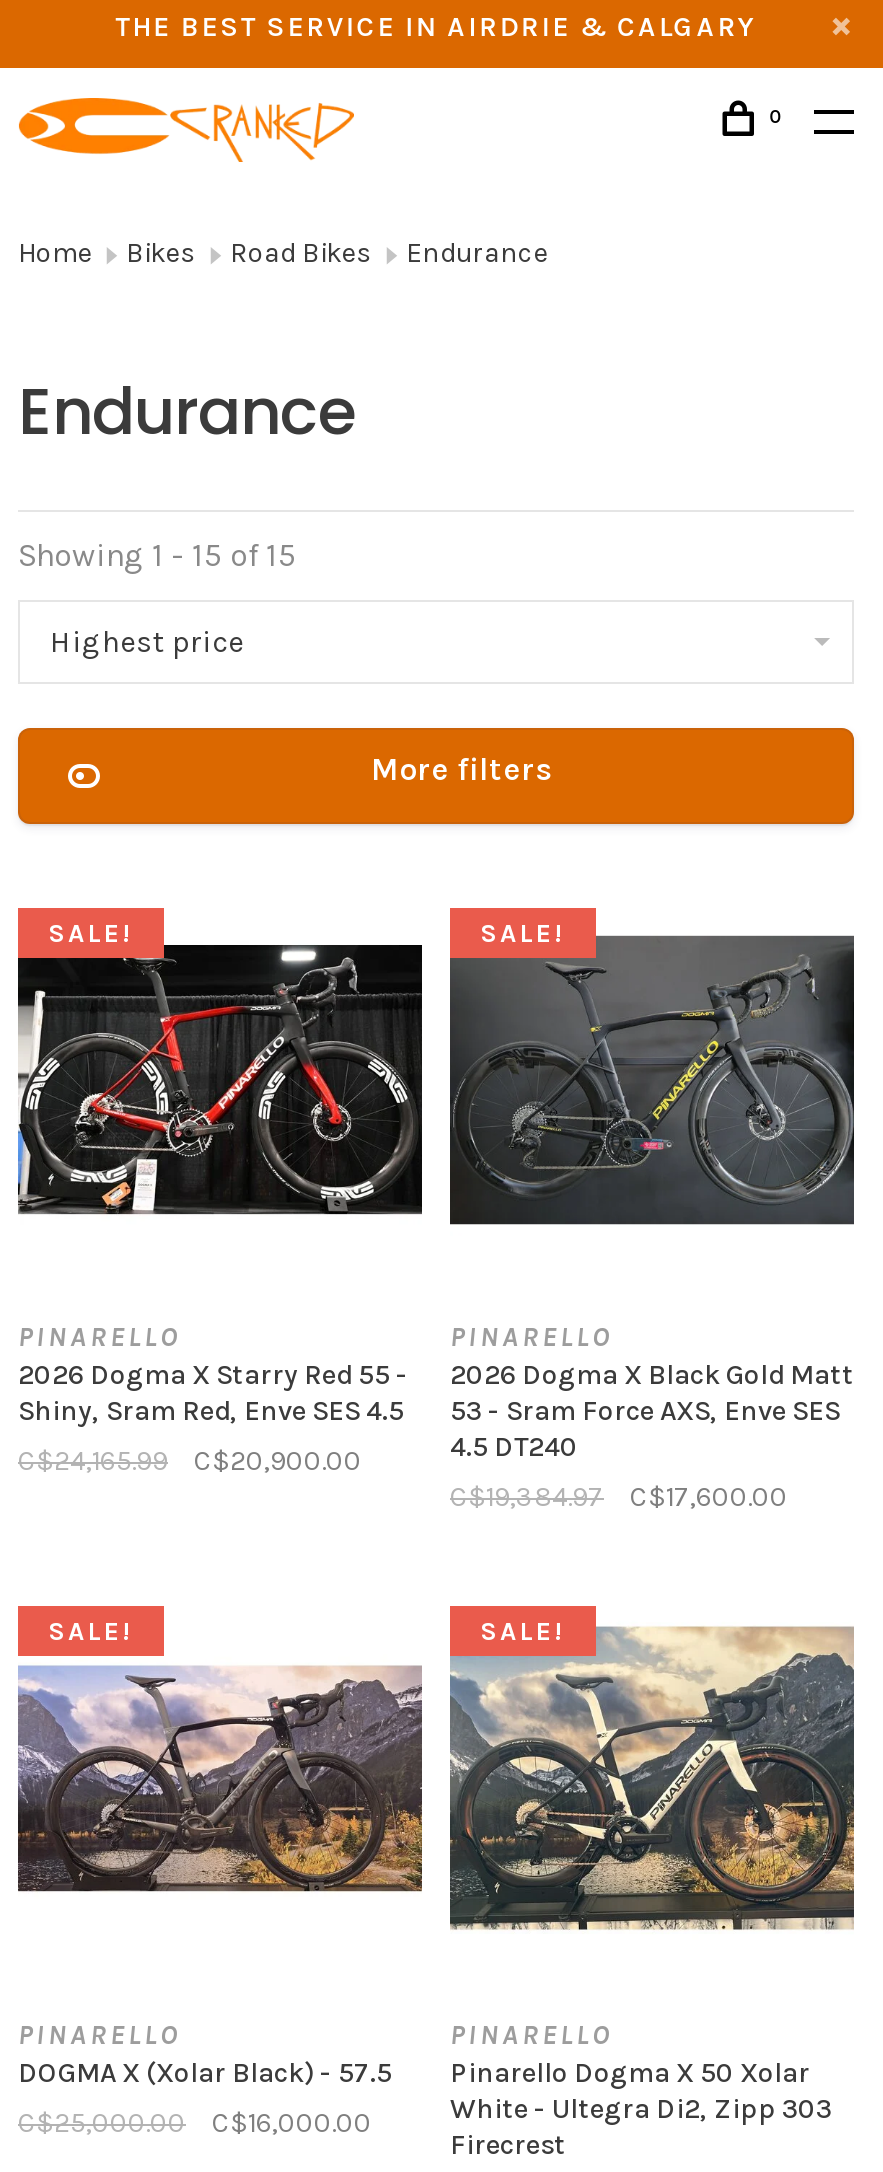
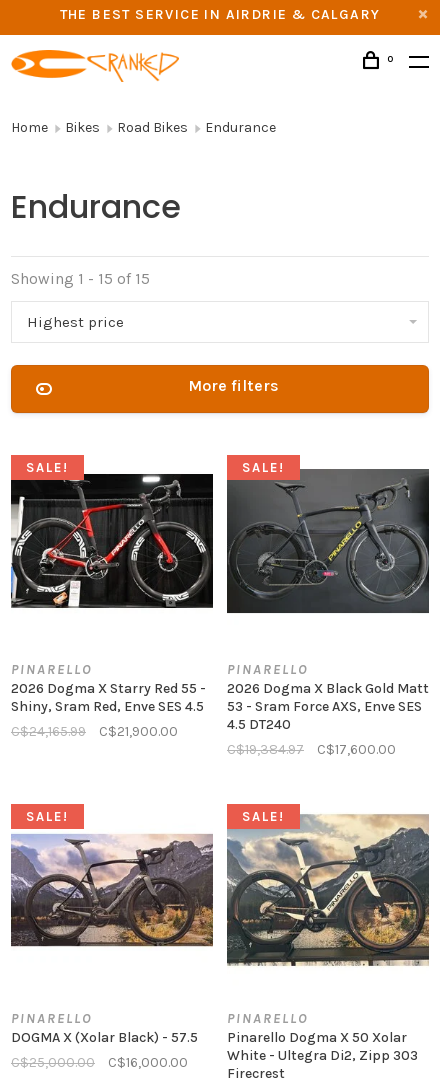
[18,1444,362,1478] C$24,165.99 C$20,900.00 -> [11,723,178,740] C$24,165.99 C$21,900.00

